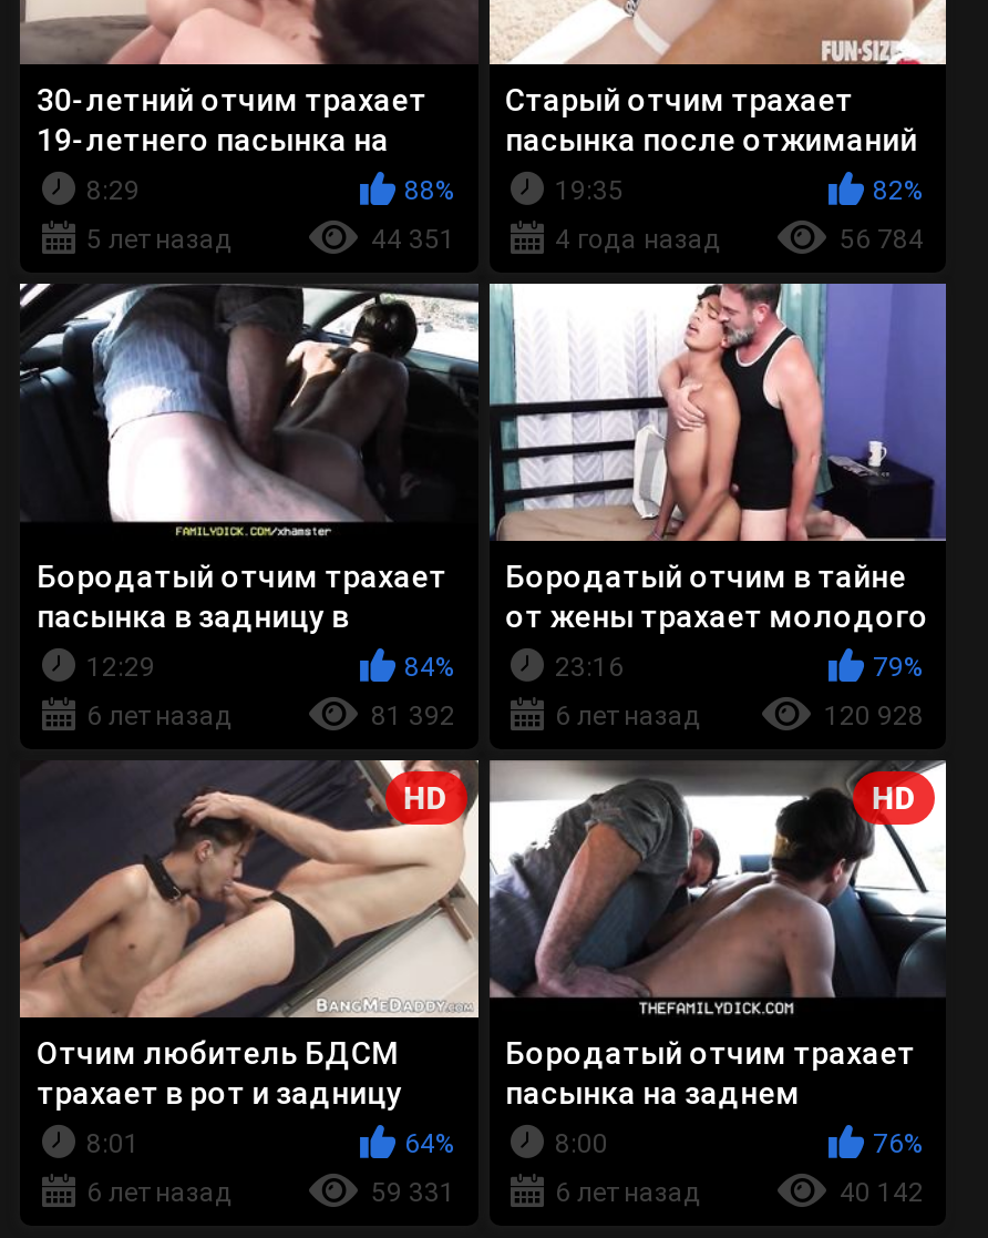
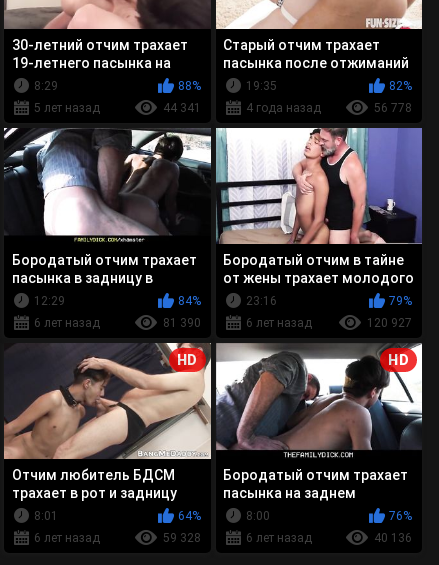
[371,223,455,254] 44 351 -> [162,100,200,114] 44 341
[840,223,924,254] 56 784 -> [374,100,412,114] 56 778
[371,700,455,731] 81 392 -> [162,316,200,330] 81 390
[824,700,924,731] 120 928 -> [367,316,412,330] 120 927
[371,1177,455,1208] 59 331 -> [162,531,200,545] 59 328
[840,1177,924,1208] 40 142 -> [374,531,412,545] 40 136

